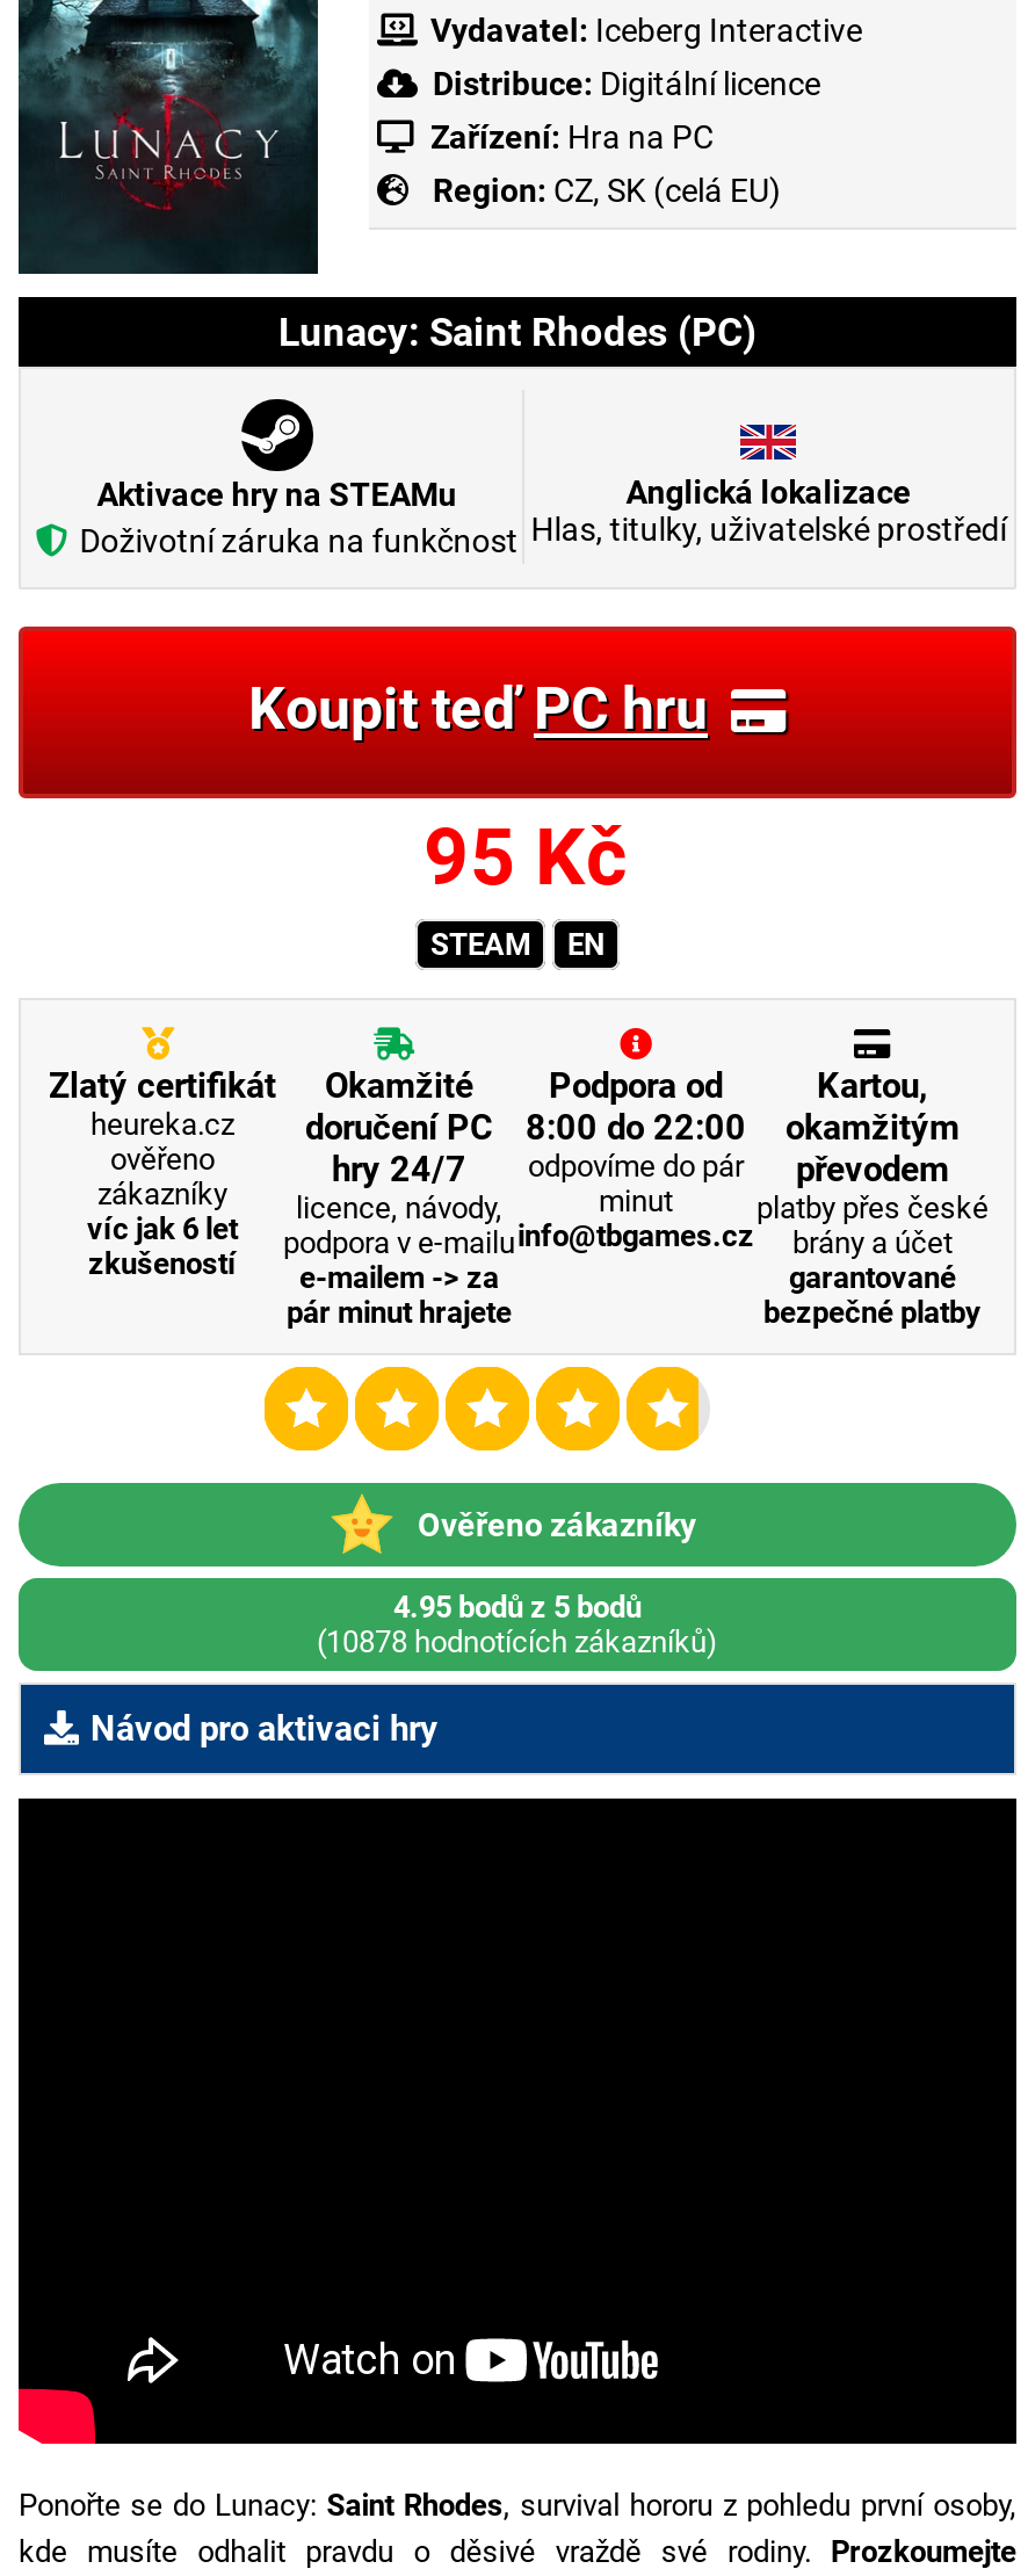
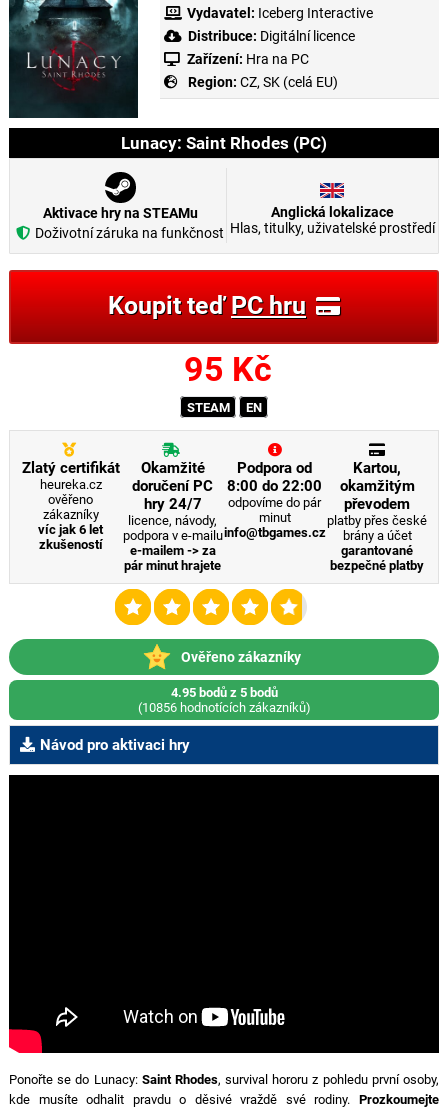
[317,1623,718,1658] (10878 hodnotících zákazníků) -> [137,699,310,714] (10856 hodnotících zákazníků)

